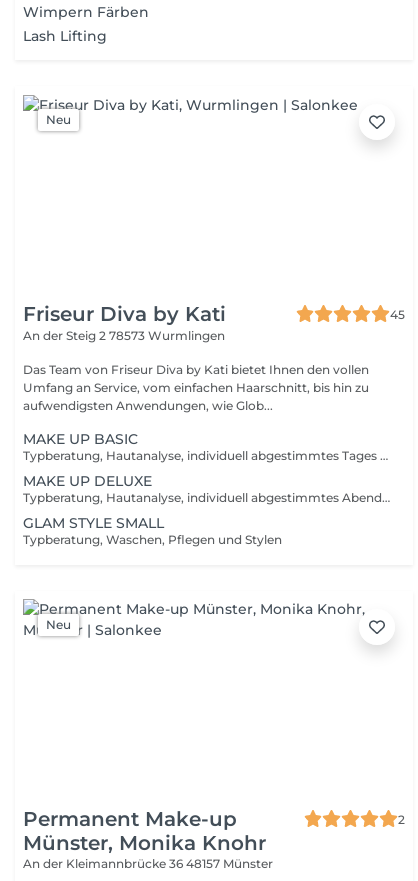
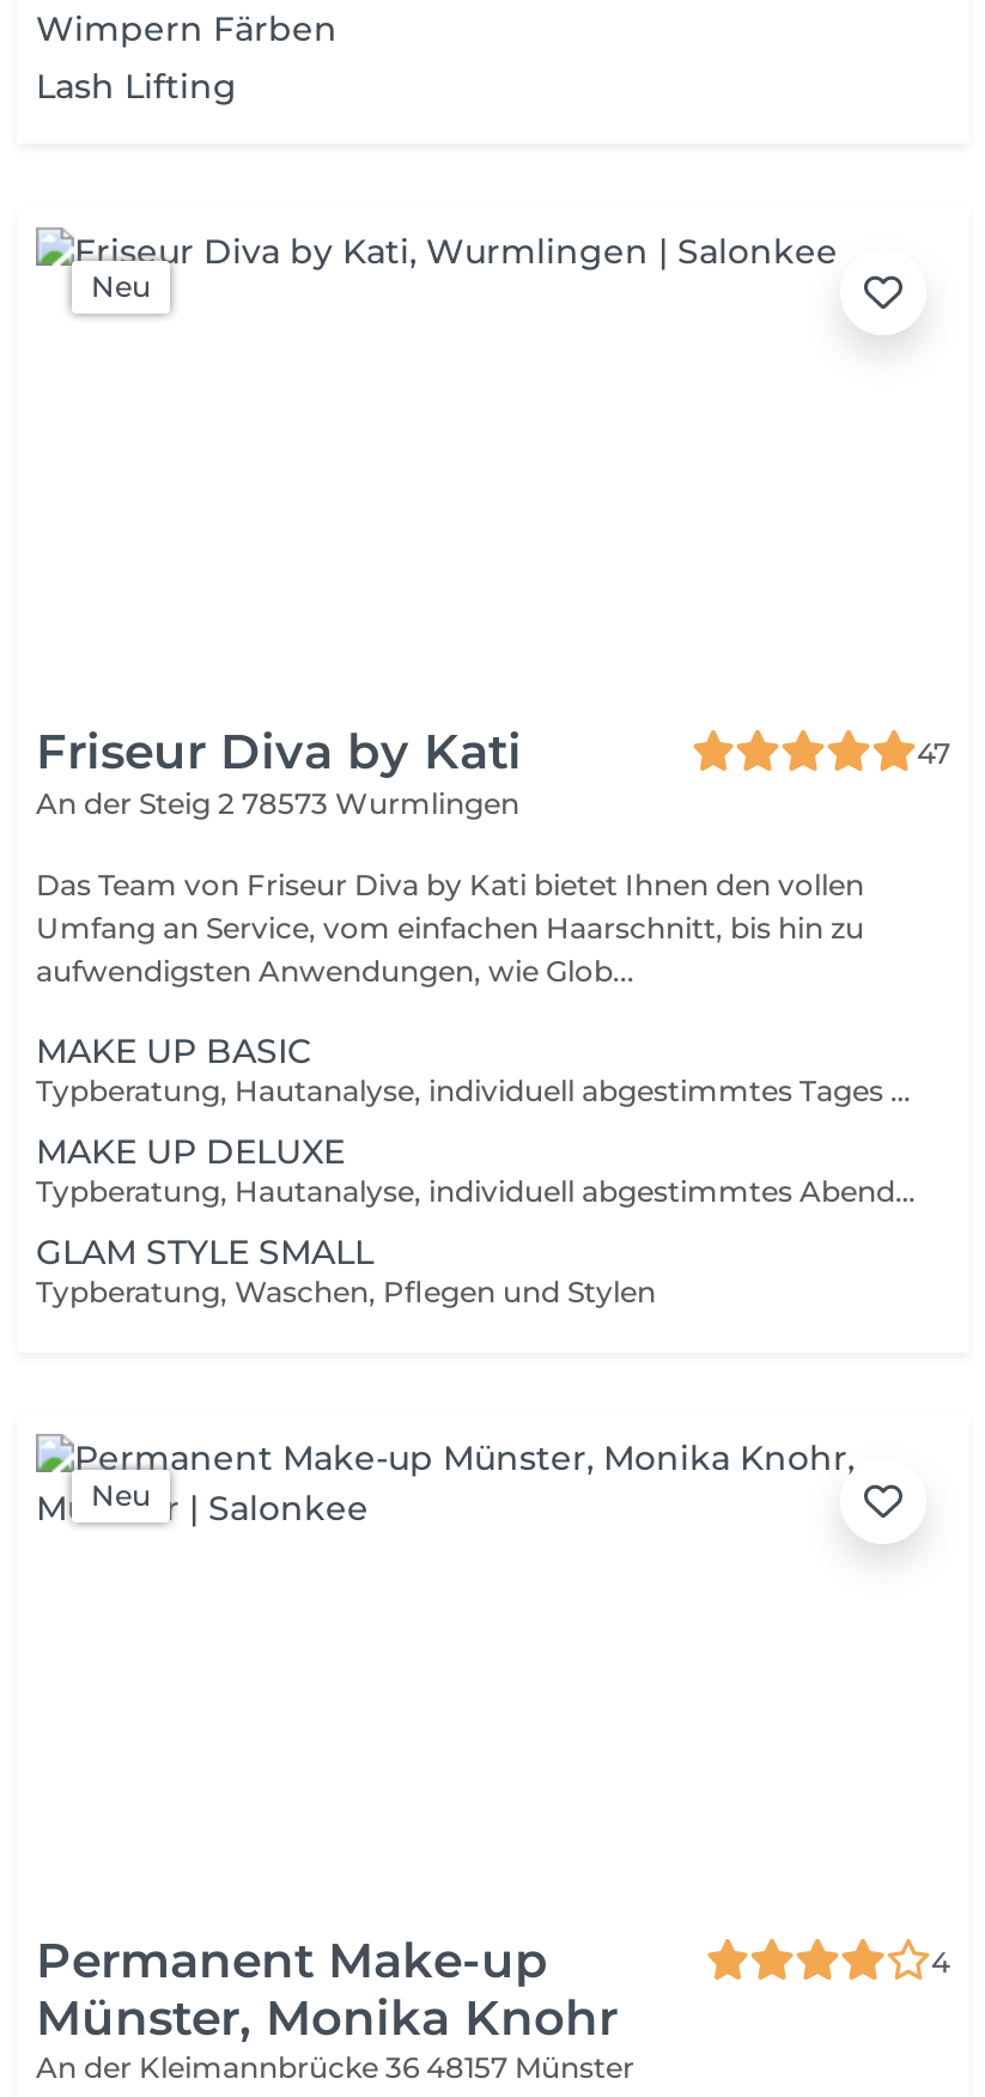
[390,307,405,322] 45 -> [917,735,950,771] 47
[398,812,405,827] 2 -> [931,1944,950,1980] 4

